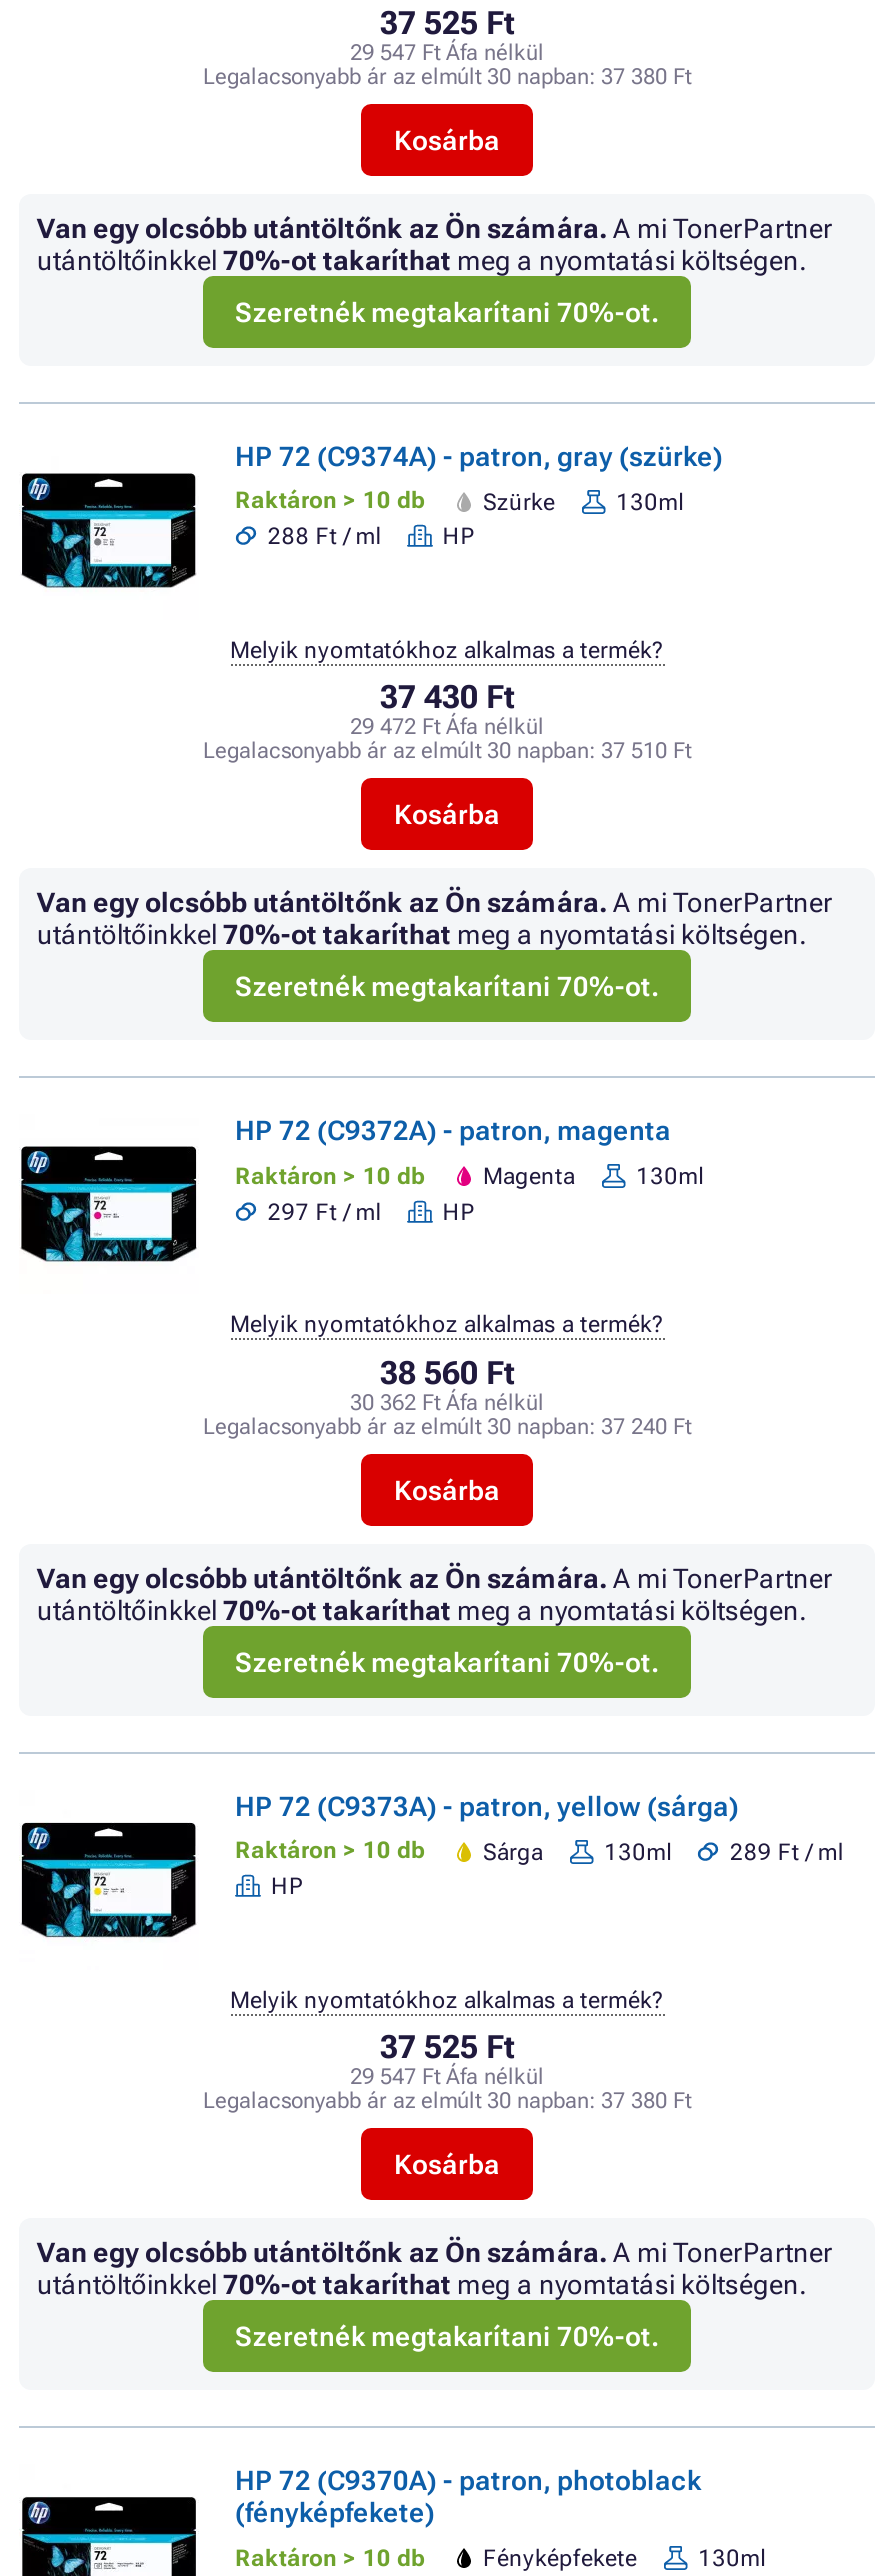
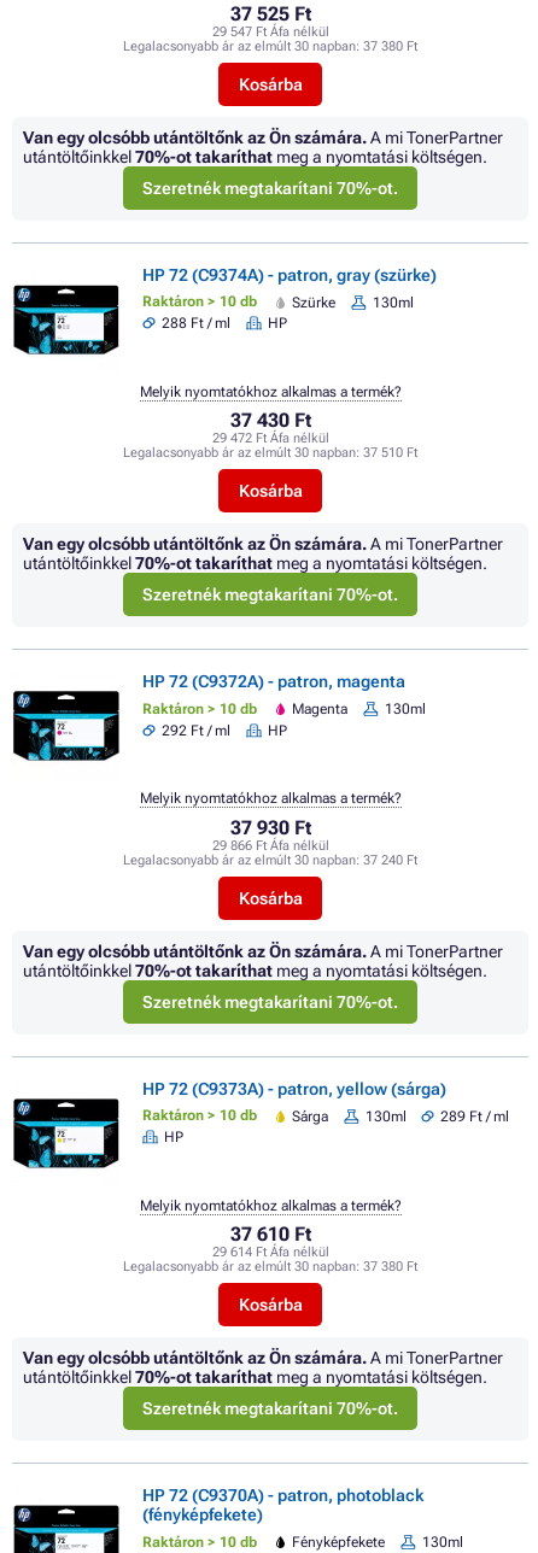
[267,1197,381,1225] 297 Ft / ml -> [162,722,231,739] 292 Ft / ml
[380,1353,514,1391] 38 560 Ft -> [230,816,311,839] 37 930 Ft
[350,1389,544,1415] 30 362 Ft Áfa nélkül -> [212,838,329,853] 29 866 Ft Áfa nélkül
[380,2028,514,2066] 37 525 Ft -> [230,1223,311,1246] 37 610 Ft
[350,2064,544,2090] 29 547 Ft Áfa nélkül -> [212,1245,329,1260] 29 614 Ft Áfa nélkül

